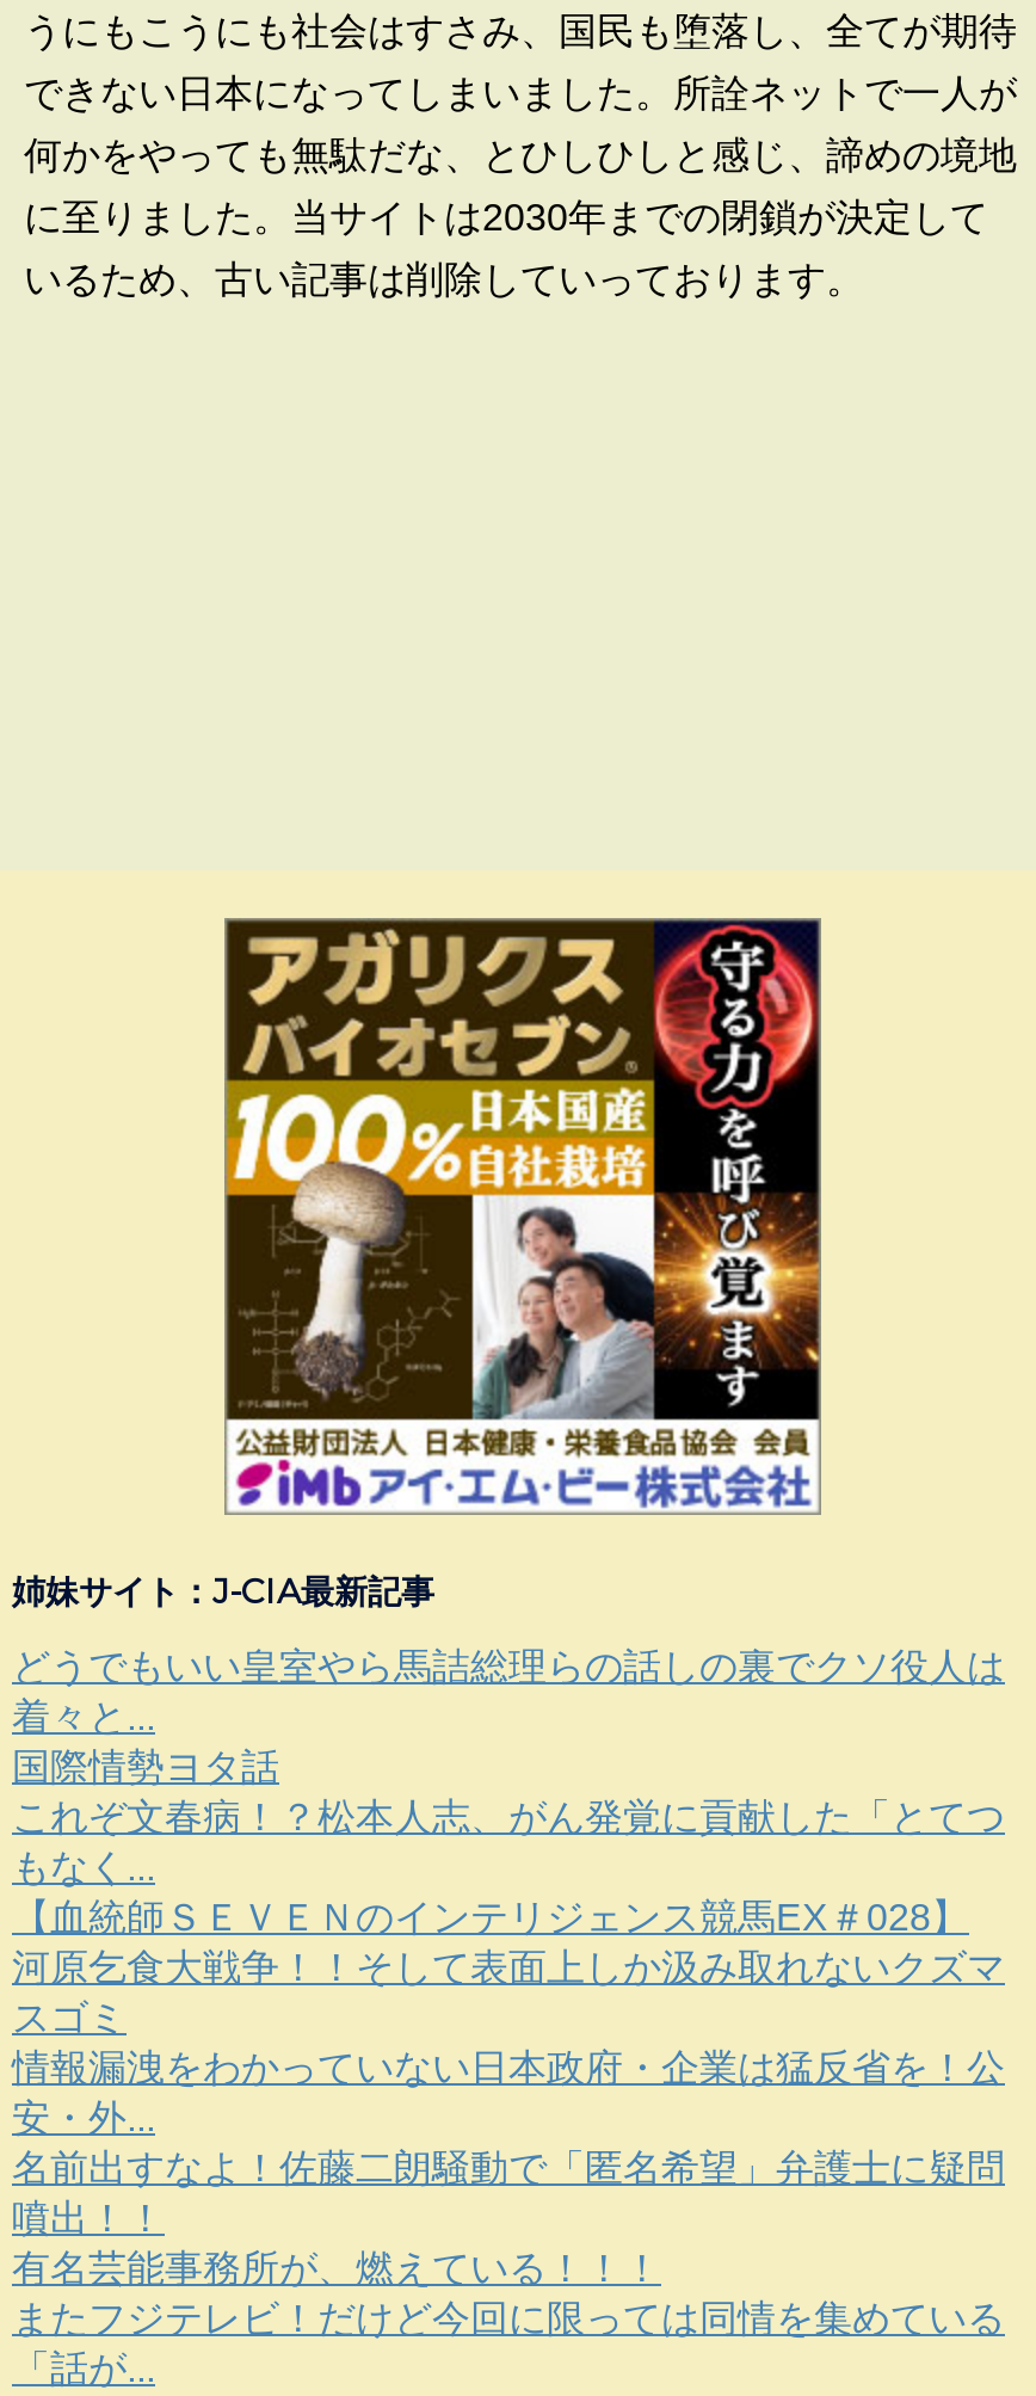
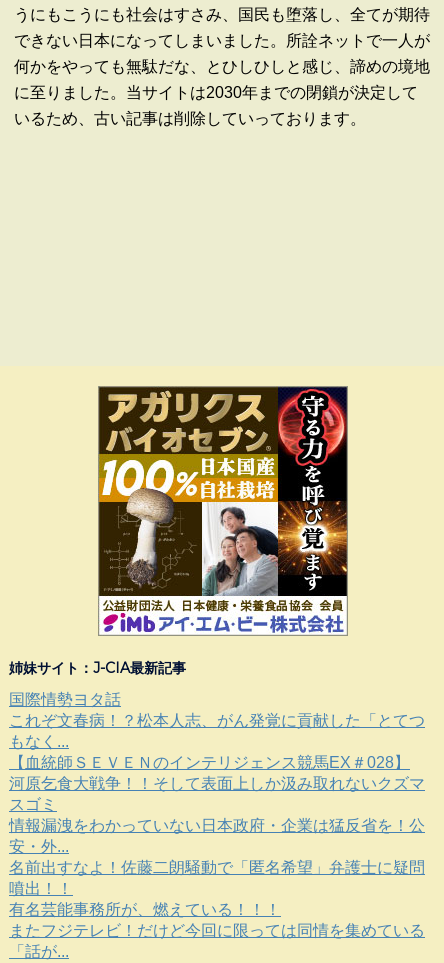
[12,1647,1005,1737] どうでもいい皇室やら馬詰総理らの話しの裏でクソ役人は | 着々と... -> none

